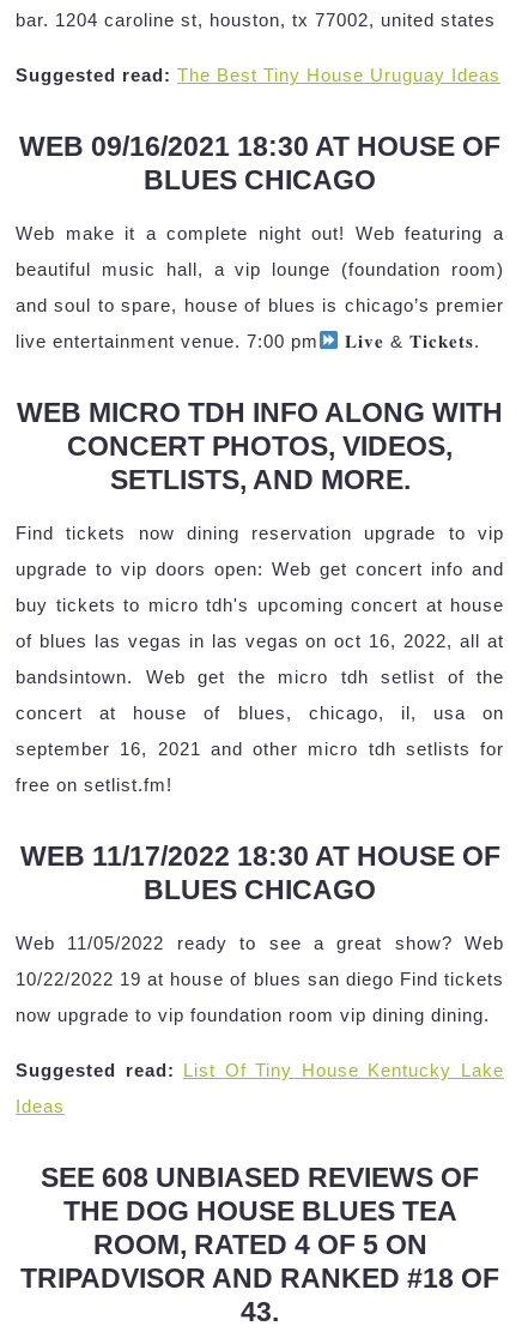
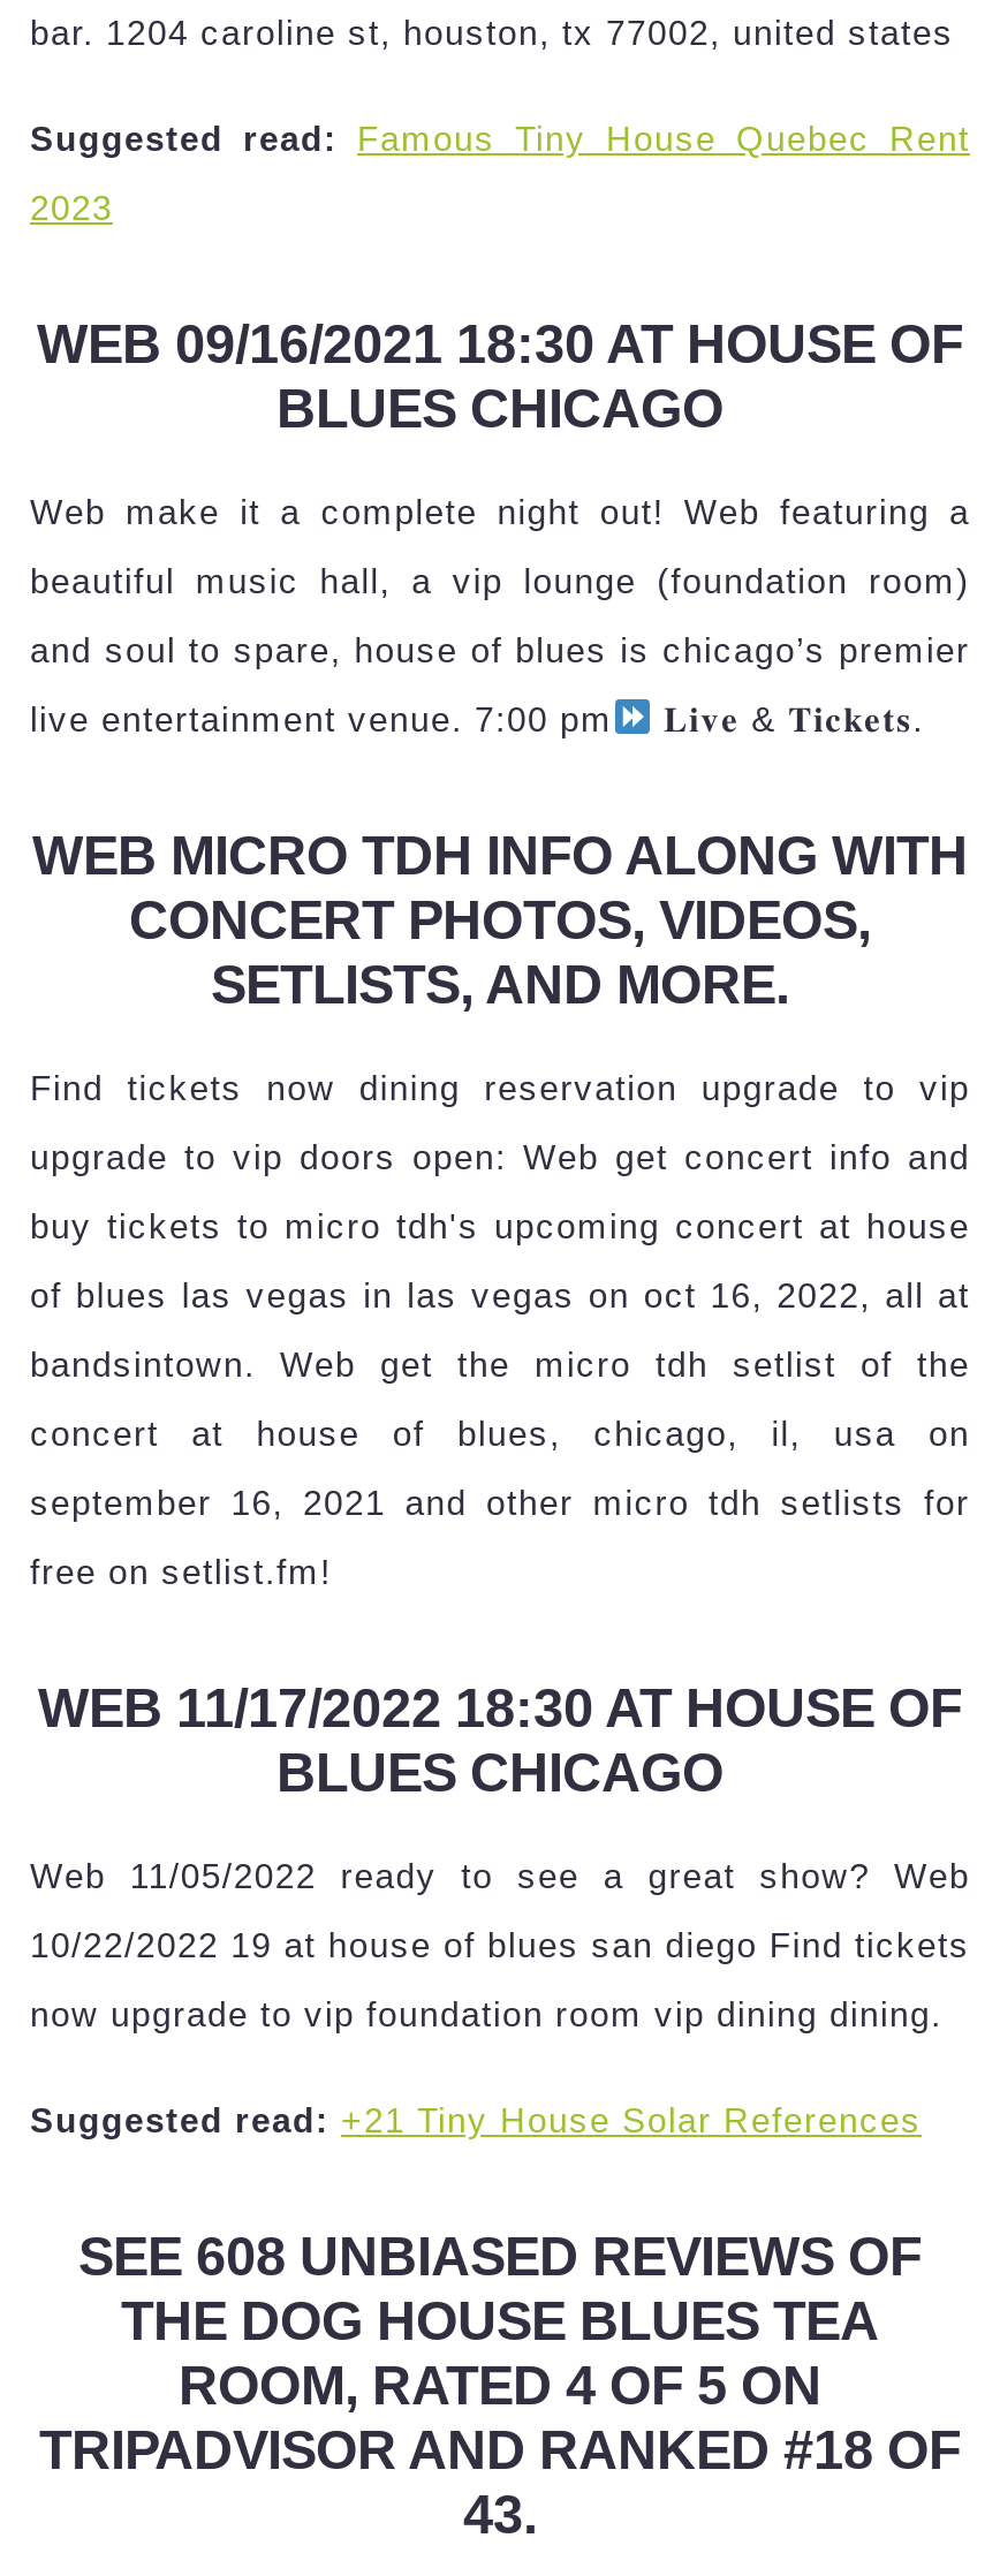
[16,65,500,85] Suggested read: The Best Tiny House Uruguay Ideas -> [30,118,970,226] Suggested read: Famous Tiny House Quebec Rent | 2023
moved [16,130,504,1025] -> [30,314,970,2033]: WEB 09/16/2021 18:30 AT HOUSE OF | BLUES CHICAGO | Web make it a complete night out! Web featuring a | ... | 10/22/2022 19 at house of blues san diego Find tickets | now upgrade to vip foundation room vip dining dining.
[16,1060,504,1116] Suggested read: List Of Tiny House Kentucky Lake | Ideas -> [30,2100,922,2139] Suggested read: +21 Tiny House Solar References

